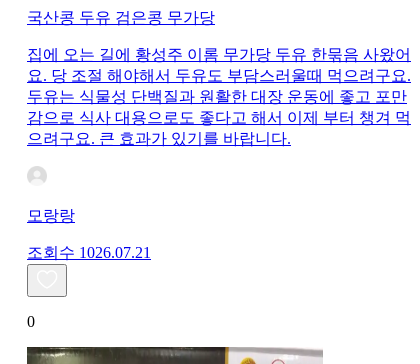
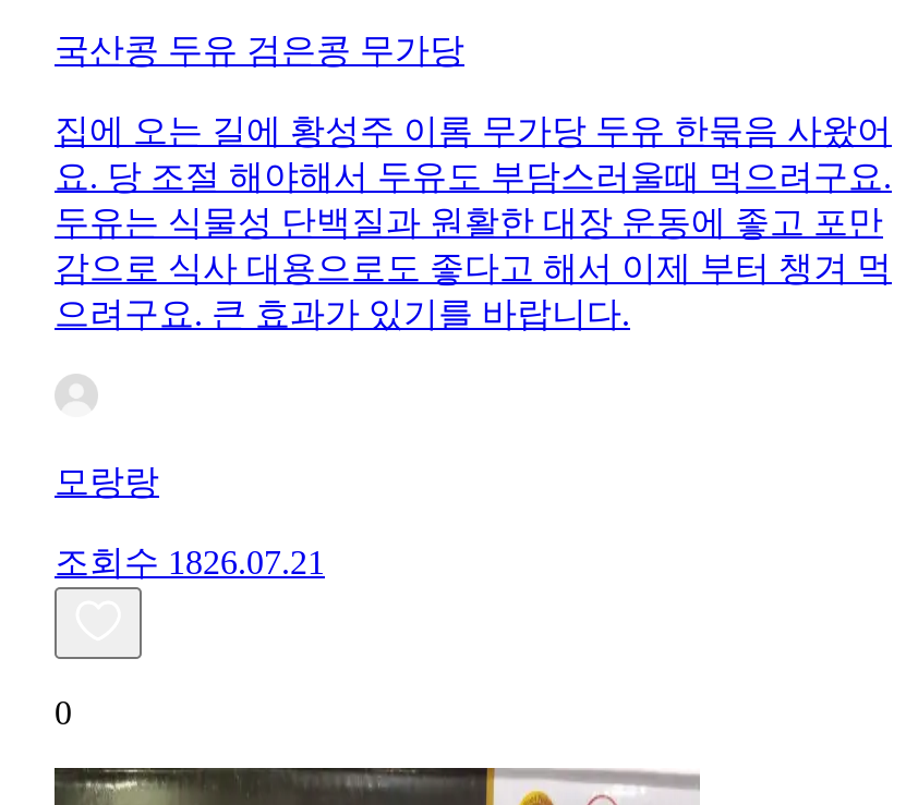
[27,244,151,261] 조회수 1026.07.21 -> [55,544,325,581] 조회수 1826.07.21

